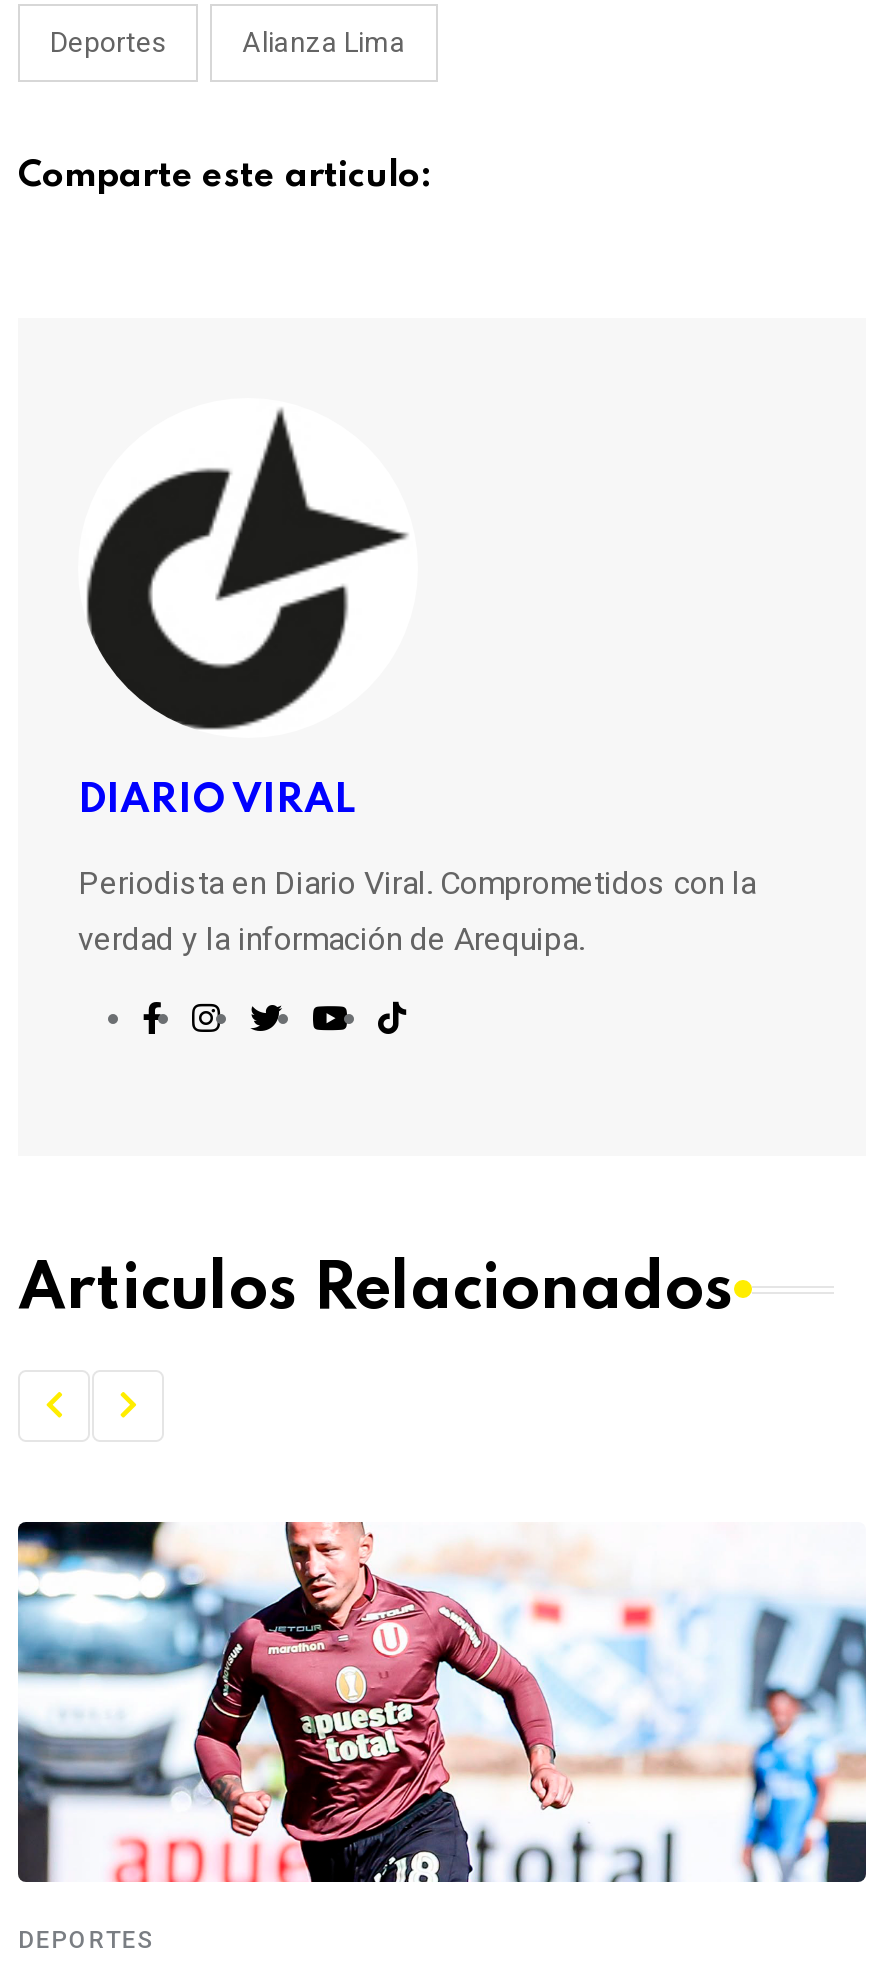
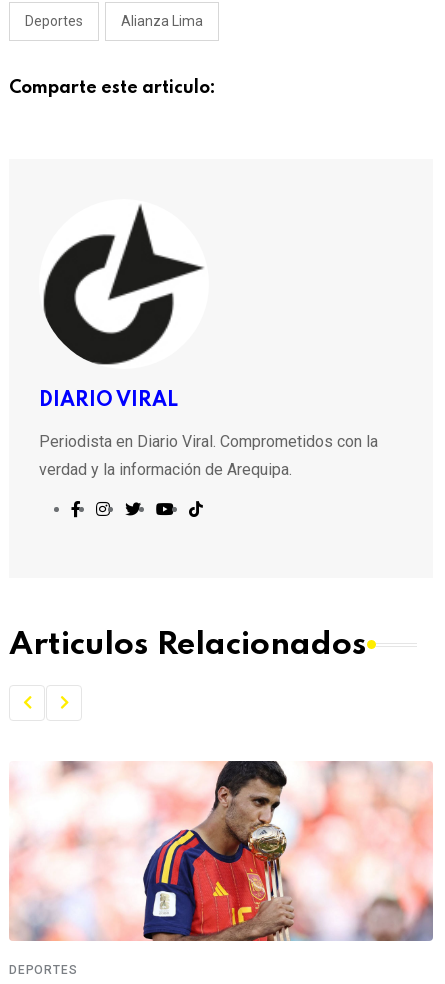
[16,1520,868,1884] [image] -> [9,760,434,942] [image]

